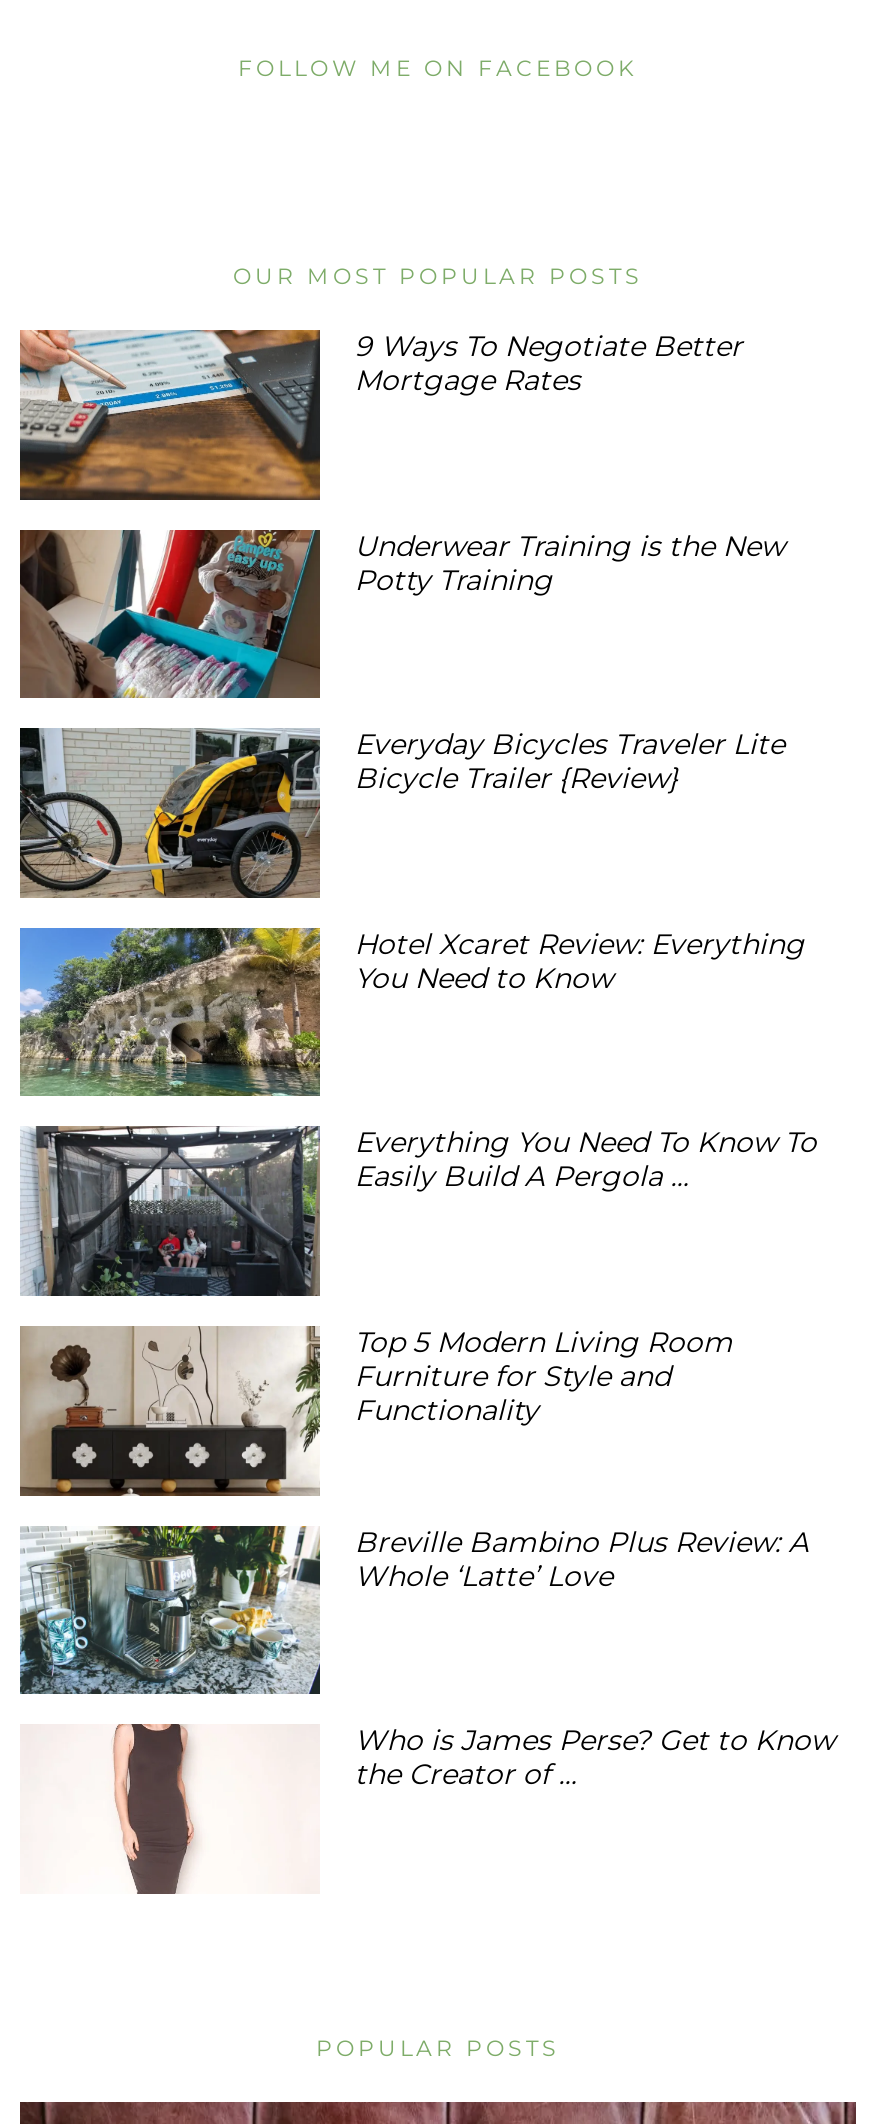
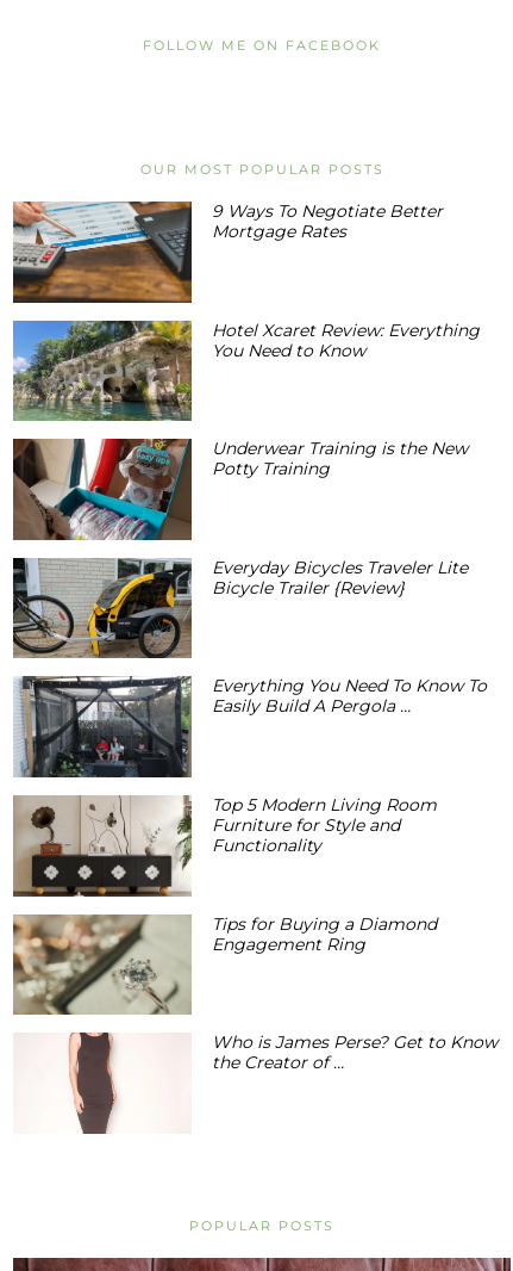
moved [20,526,784,796] -> [13,438,468,598]: [image] | Underwear Training is the New | Potty Training | Everyday Bicycles Traveler Lite | Bicycle Trailer {Review}
moved [16,726,324,900] -> [11,557,194,661]: [image]
moved [20,926,804,1098] -> [12,319,480,422]: [image] | Hotel Xcaret Review: Everything | You Need to Know
[18,1523,808,1696] [image] | Breville Bambino Plus Review: A | Whole ‘Latte’ Love -> [12,913,437,1016] [image] | Tips for Buying a Diamond | Engagement Ring

